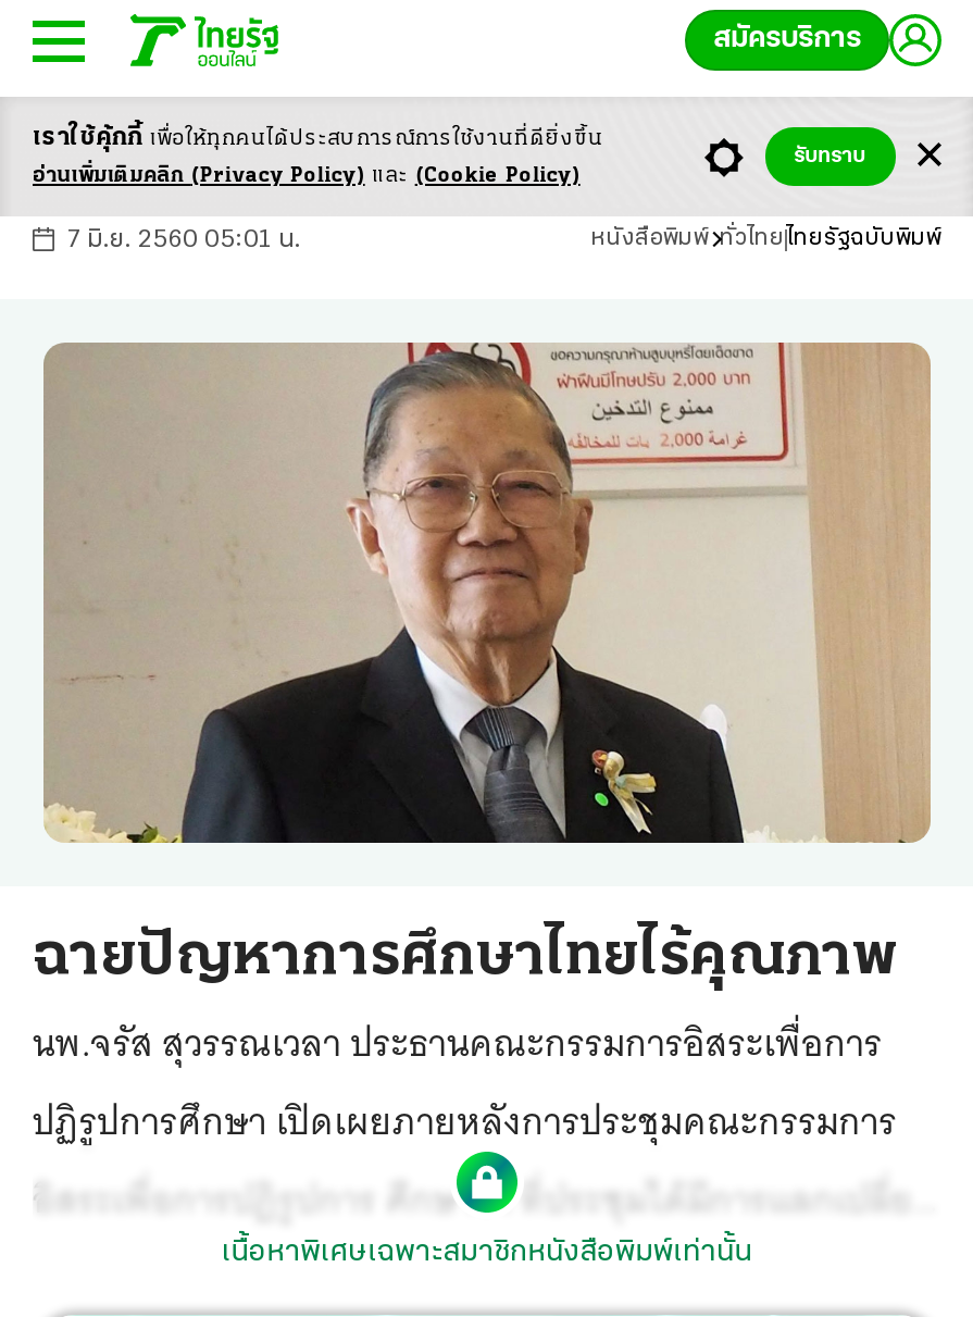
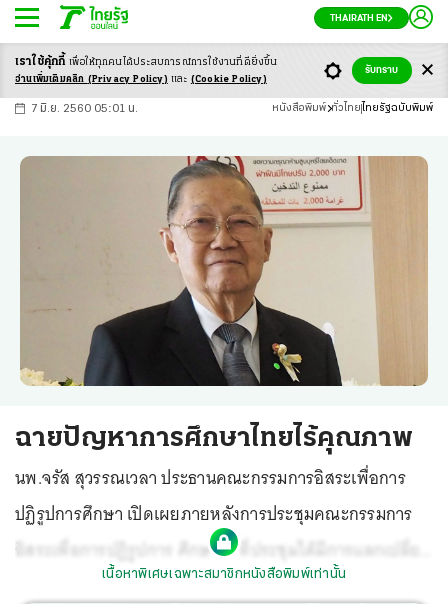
[713,23,861,55] สมัครบริการ -> [330,13,388,24] THAIRATH EN

